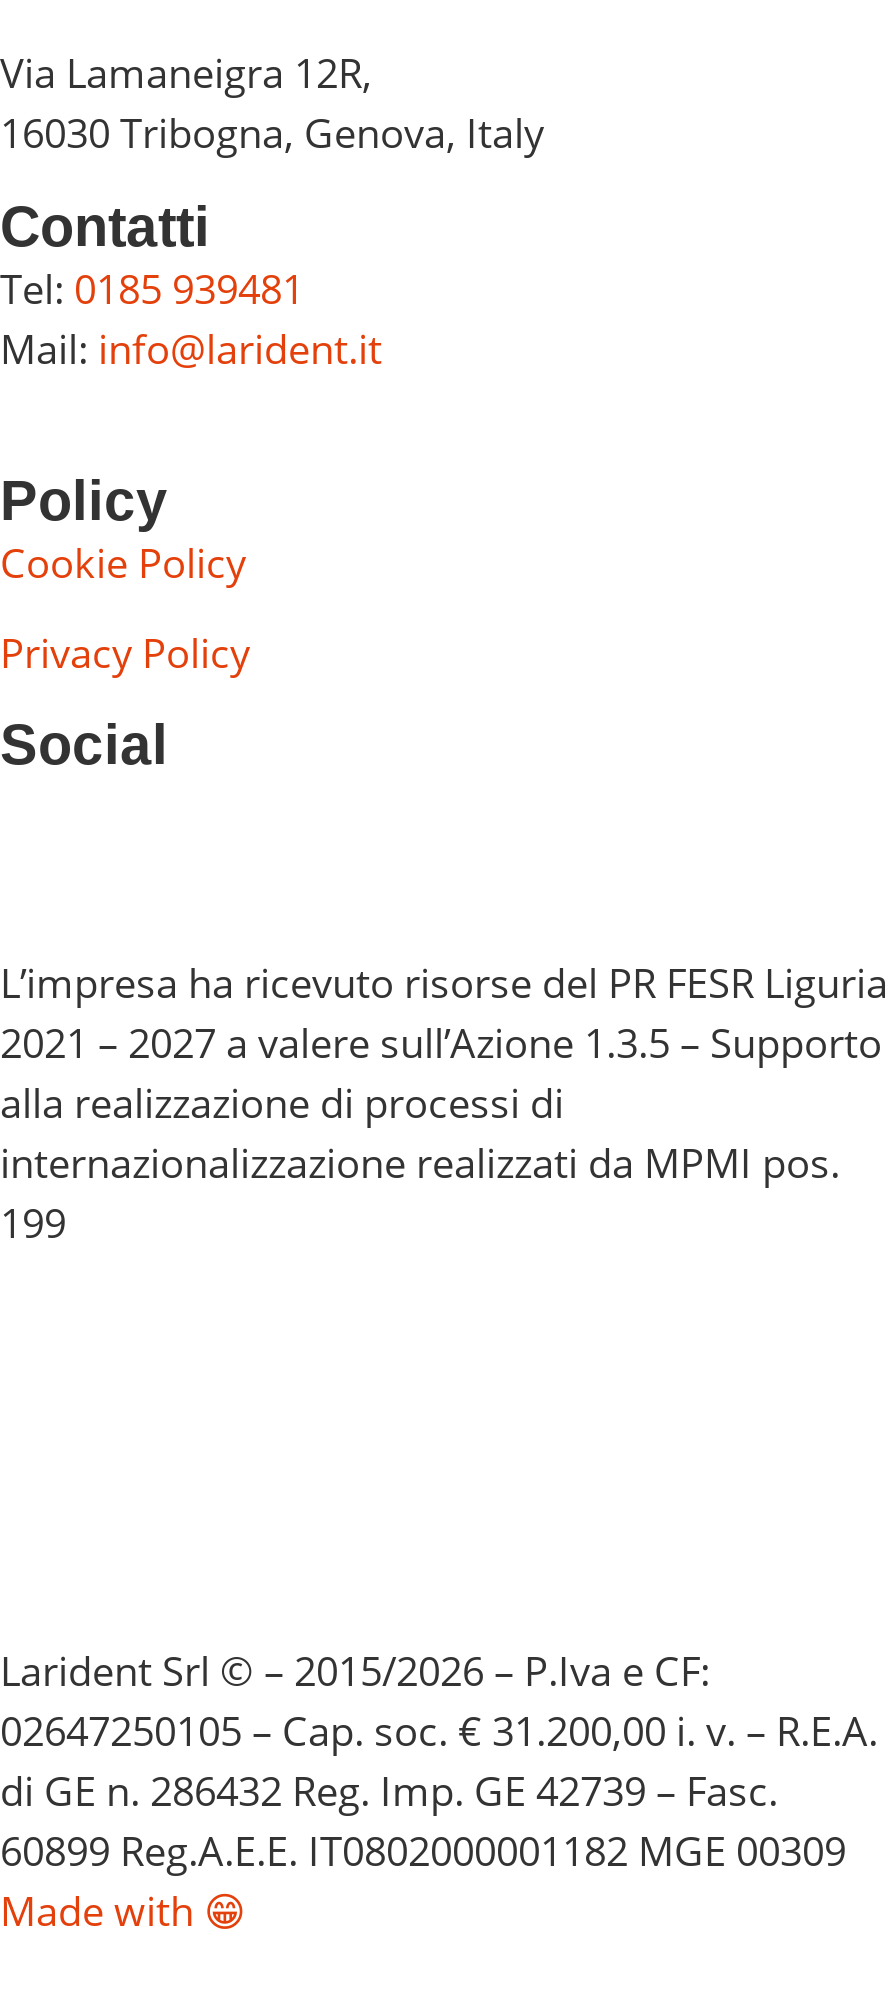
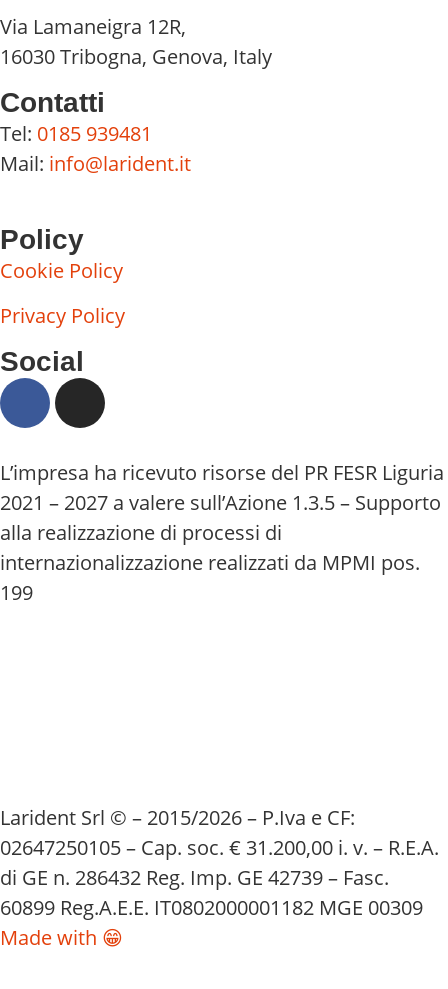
none -> [3,378,106,429] [image]

